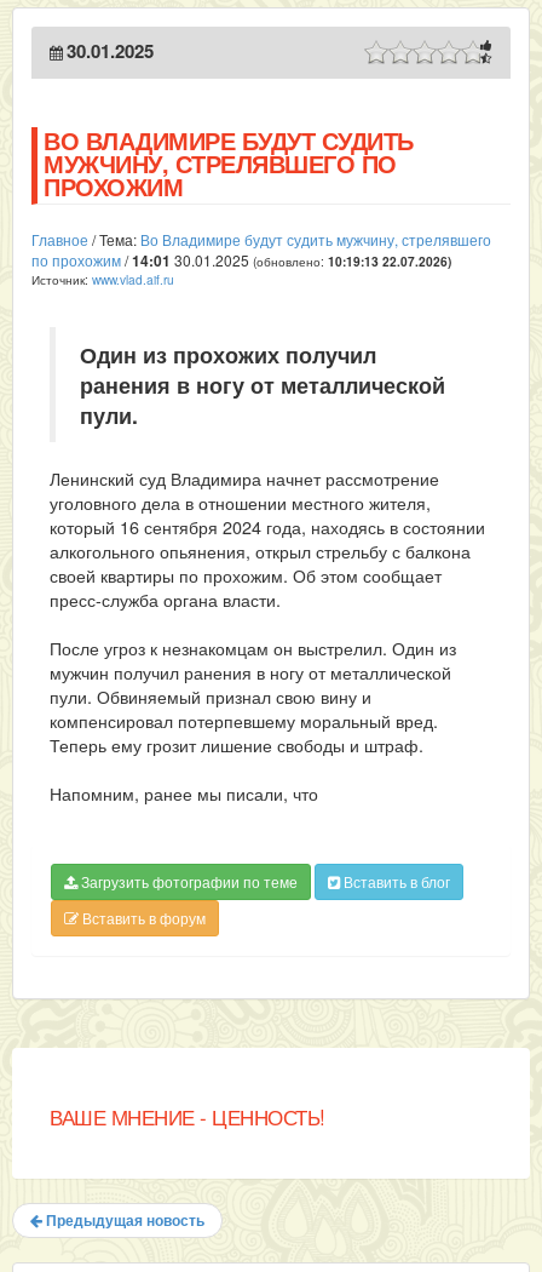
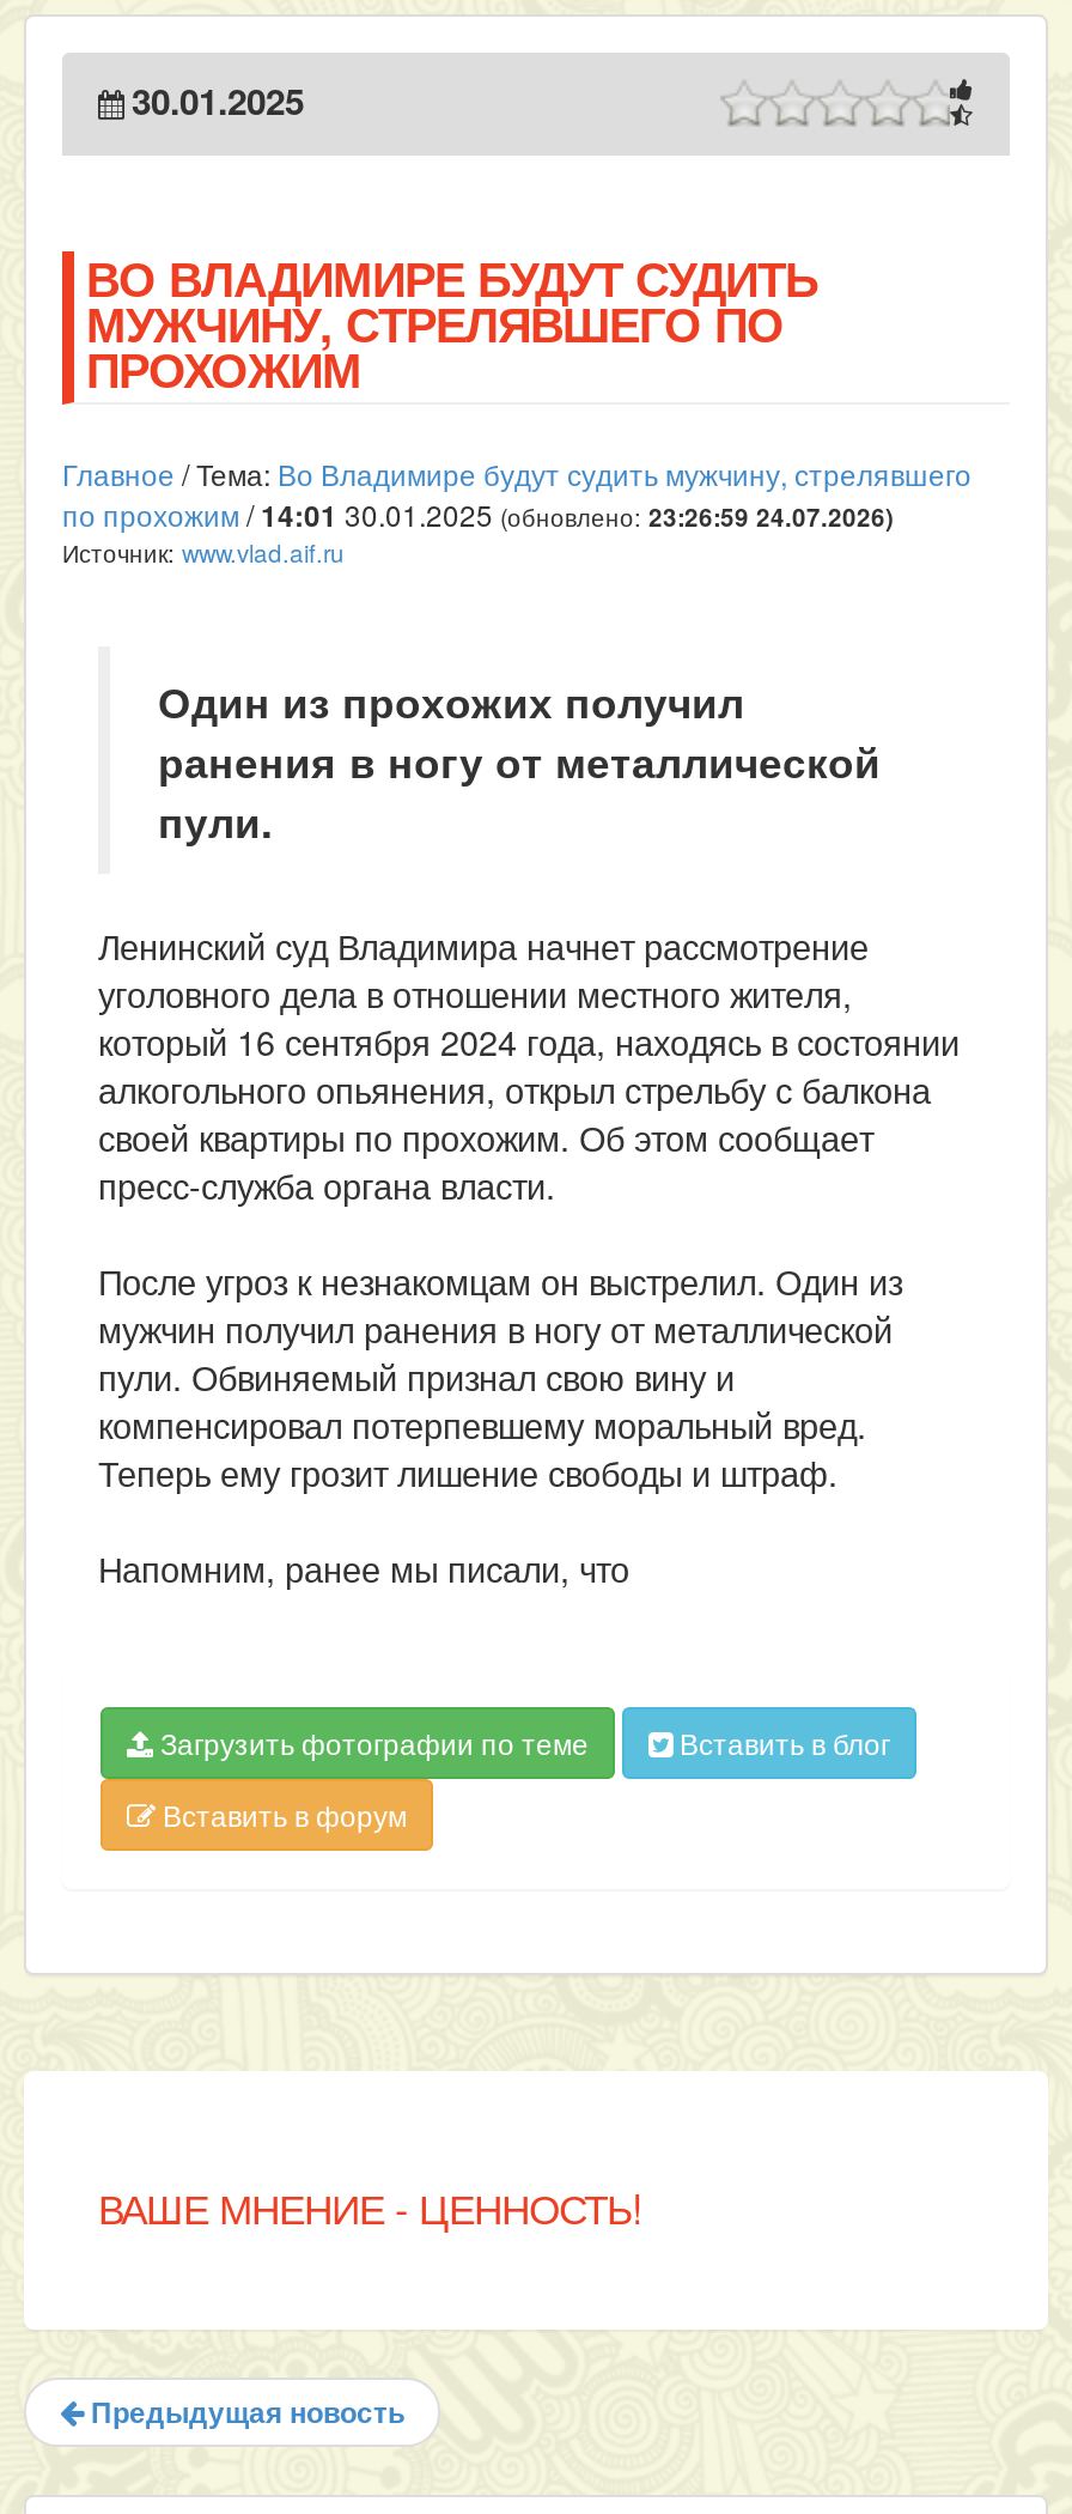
[31,250,451,271] по прохожим /14:01 30.01.2025 (обновлено: 10:19:13 22.07.2026) -> [62,493,893,536] по прохожим /14:01 30.01.2025 (обновлено: 23:26:59 24.07.2026)

